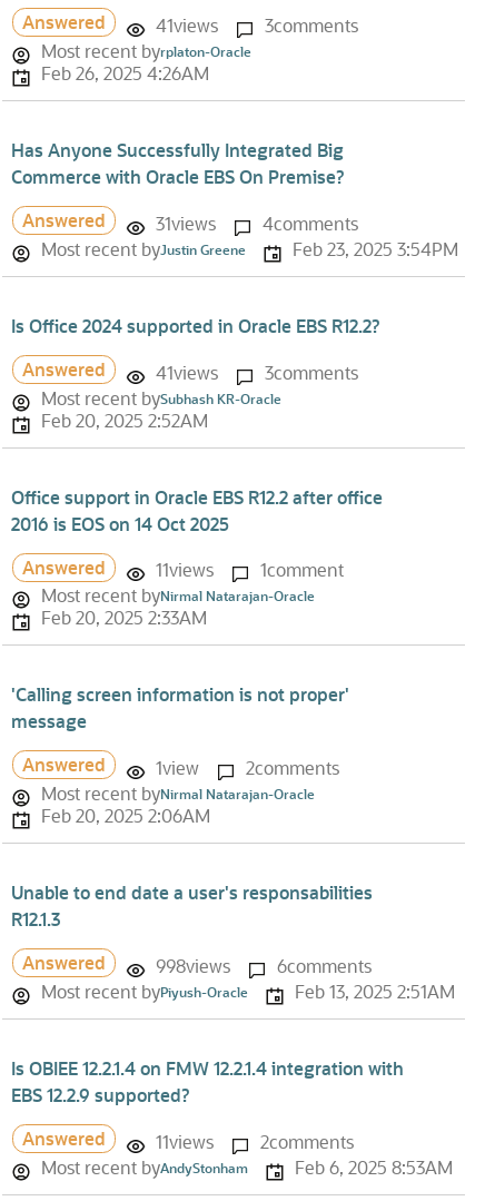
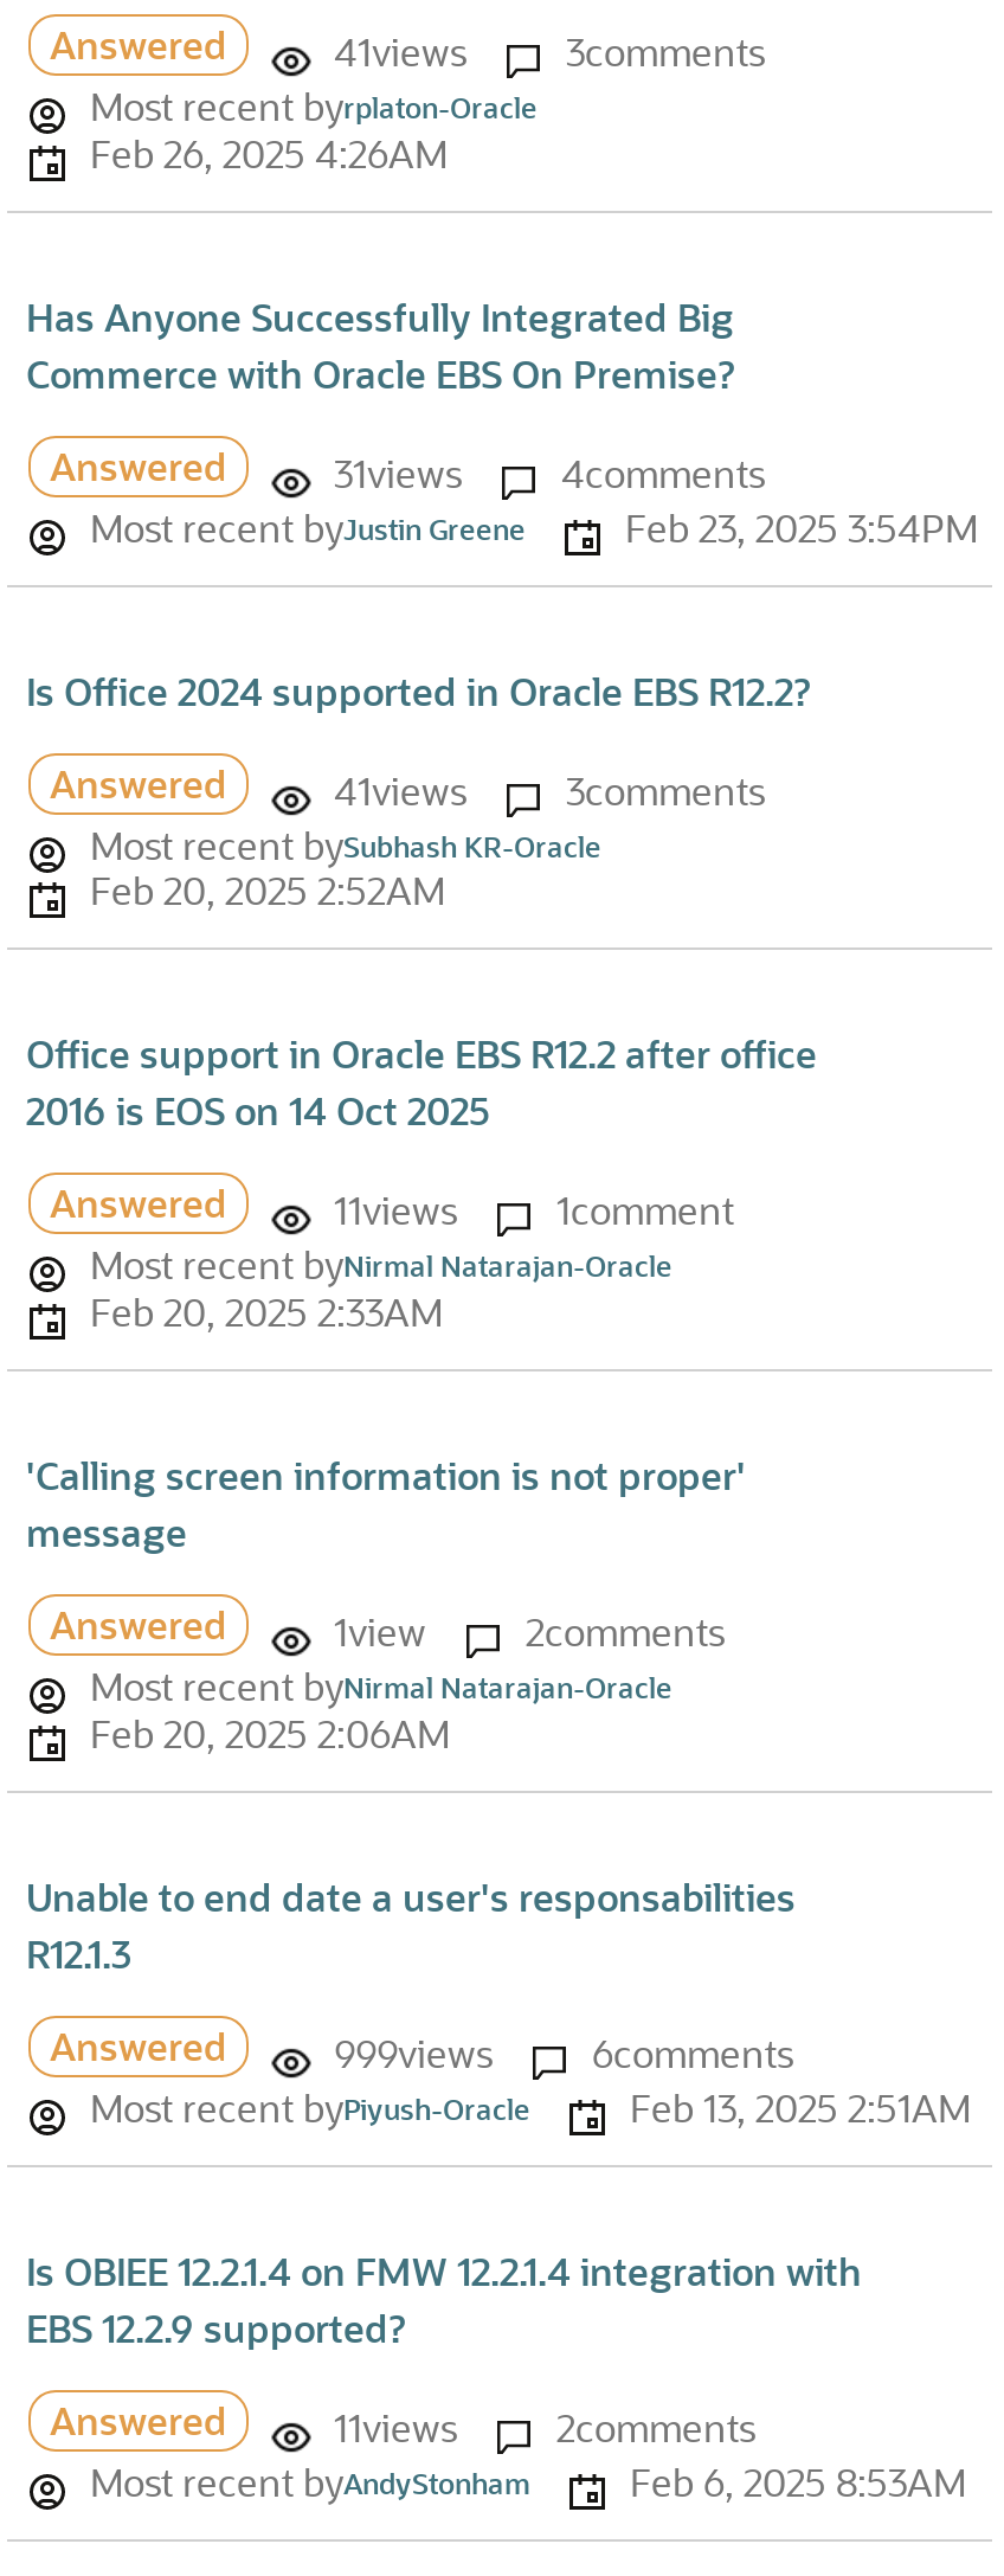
[156,954,372,977] 998views 6comments -> [334,2027,793,2077] 999views 6comments

